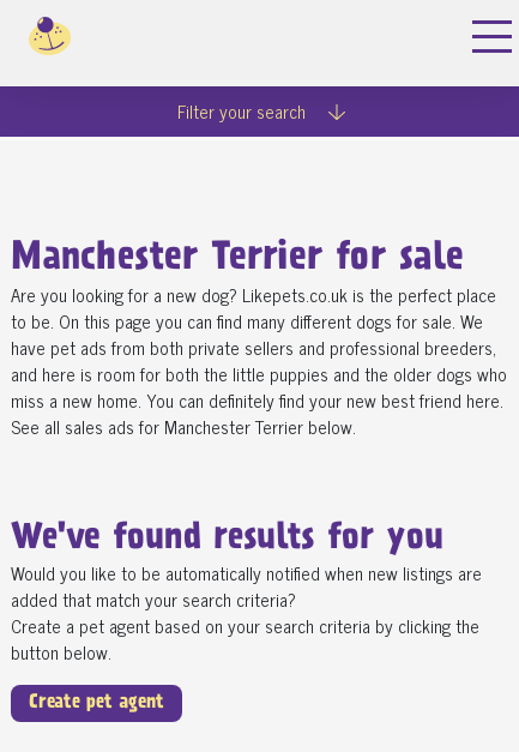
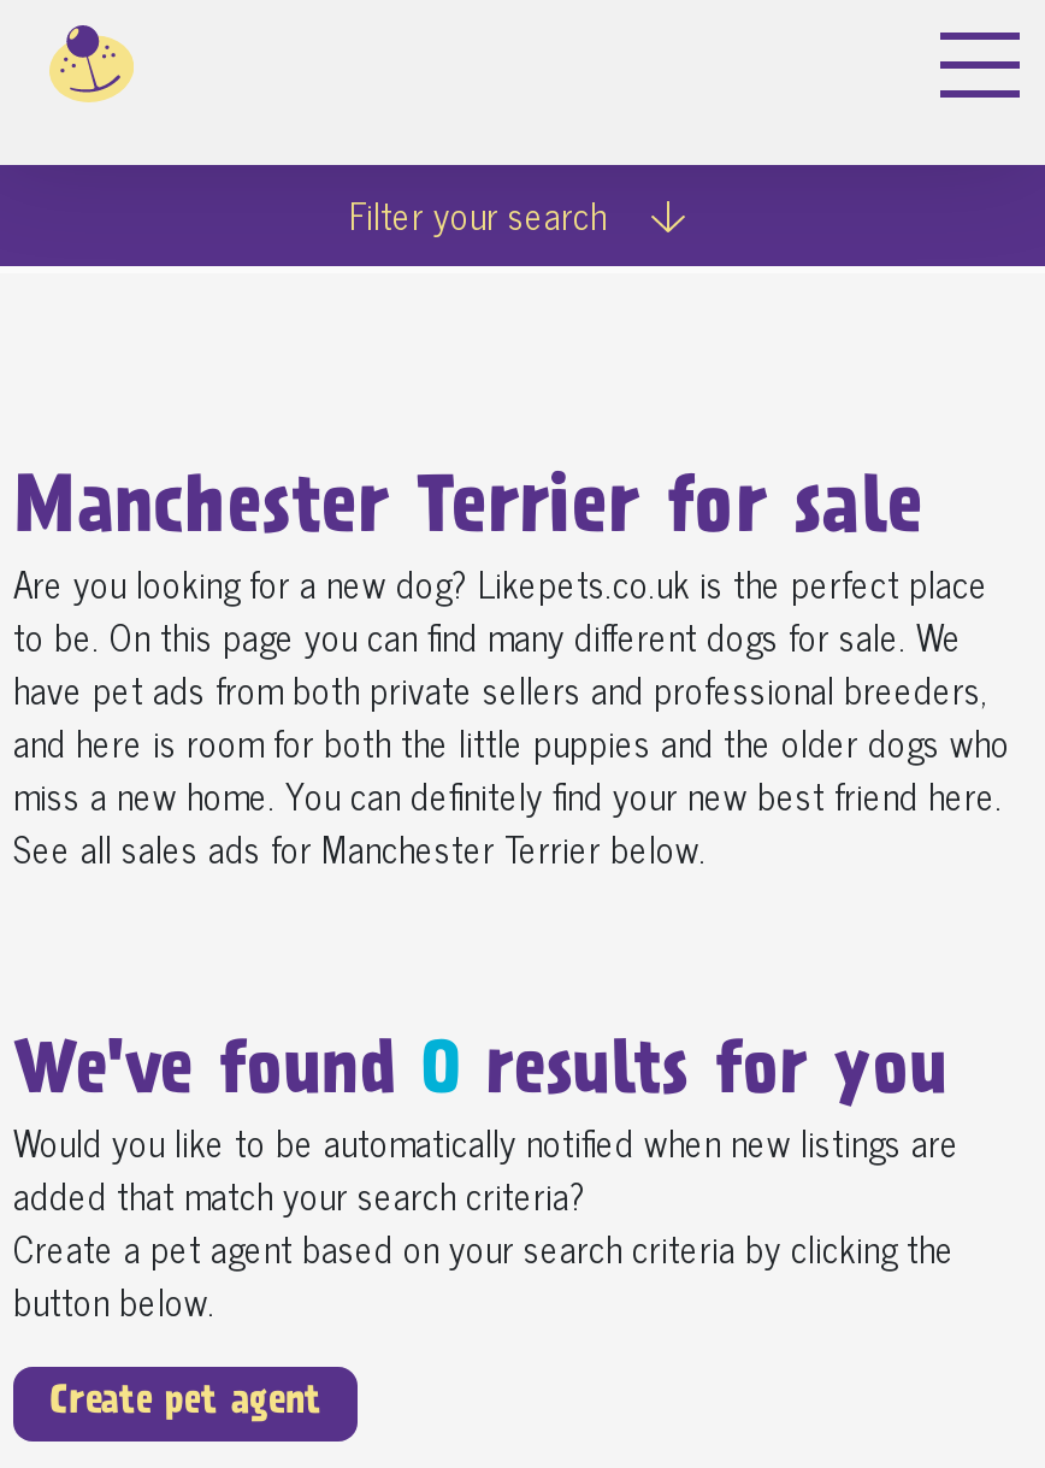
[11,523,443,557] We've found results for you -> [13,1042,947,1109] We've found 0 results for you

